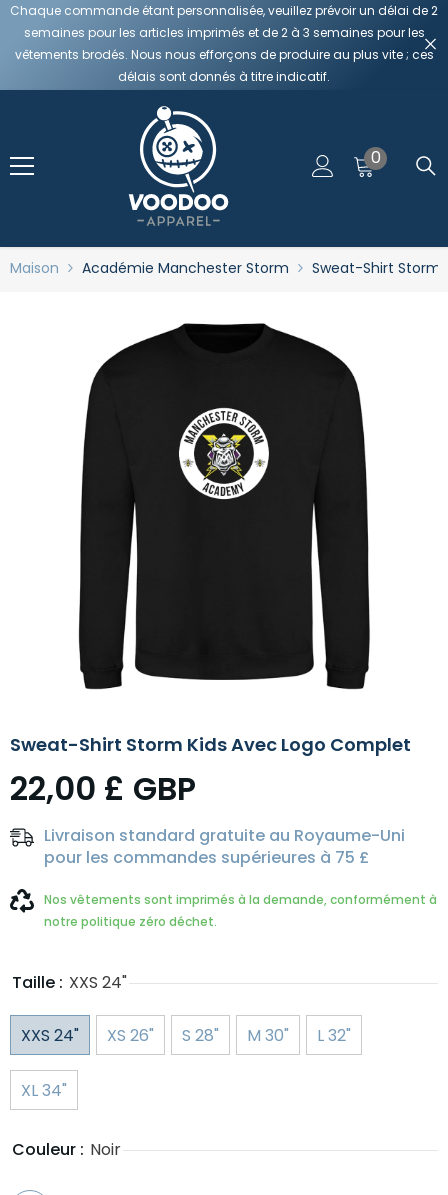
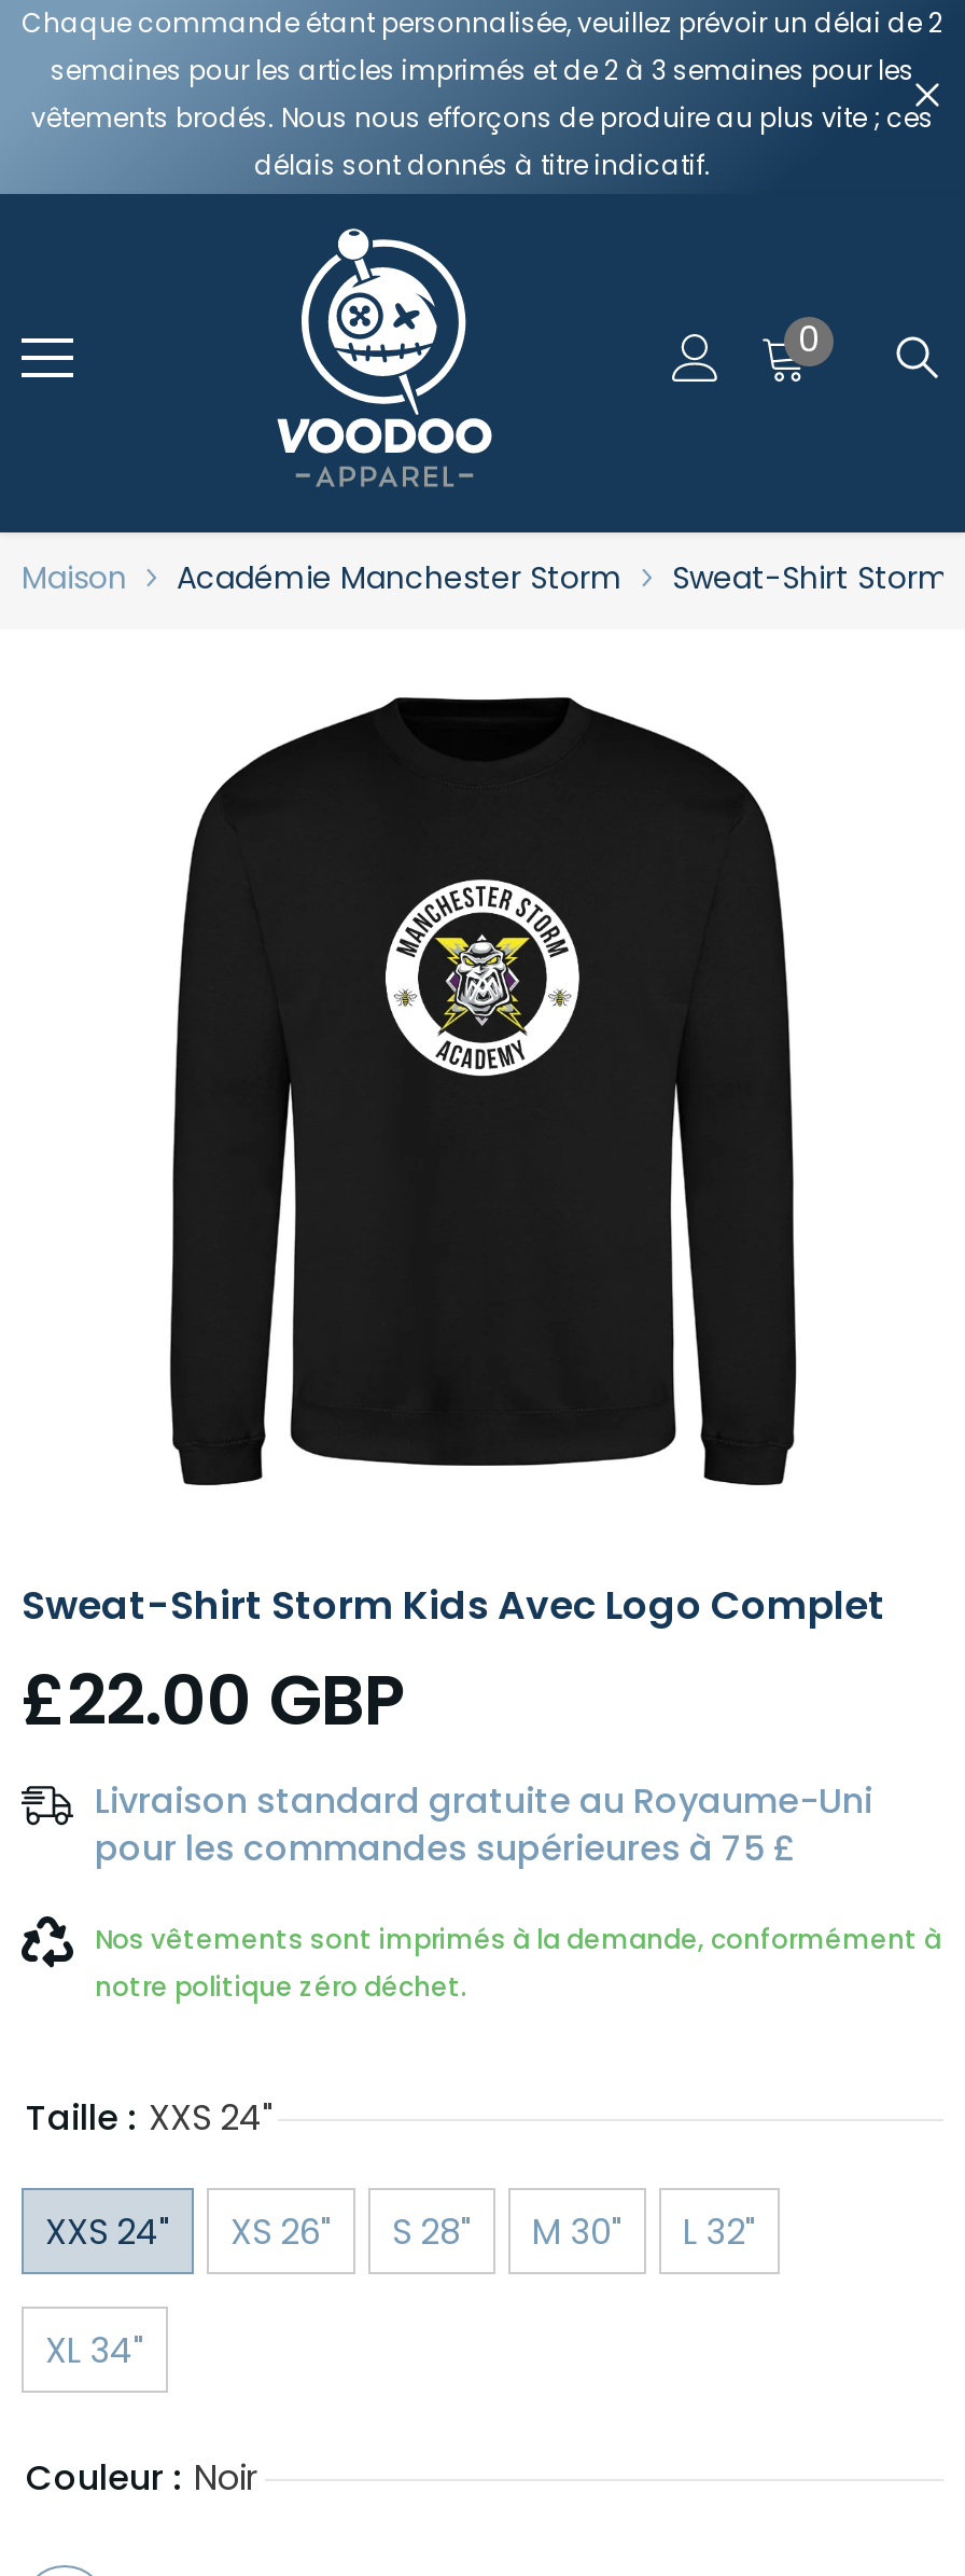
[10,766,196,811] 22,00 £ GBP -> [22,1651,405,1748] £22.00 GBP

